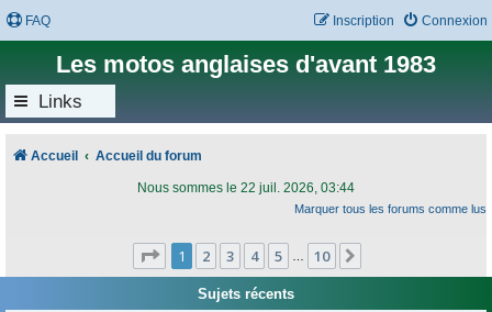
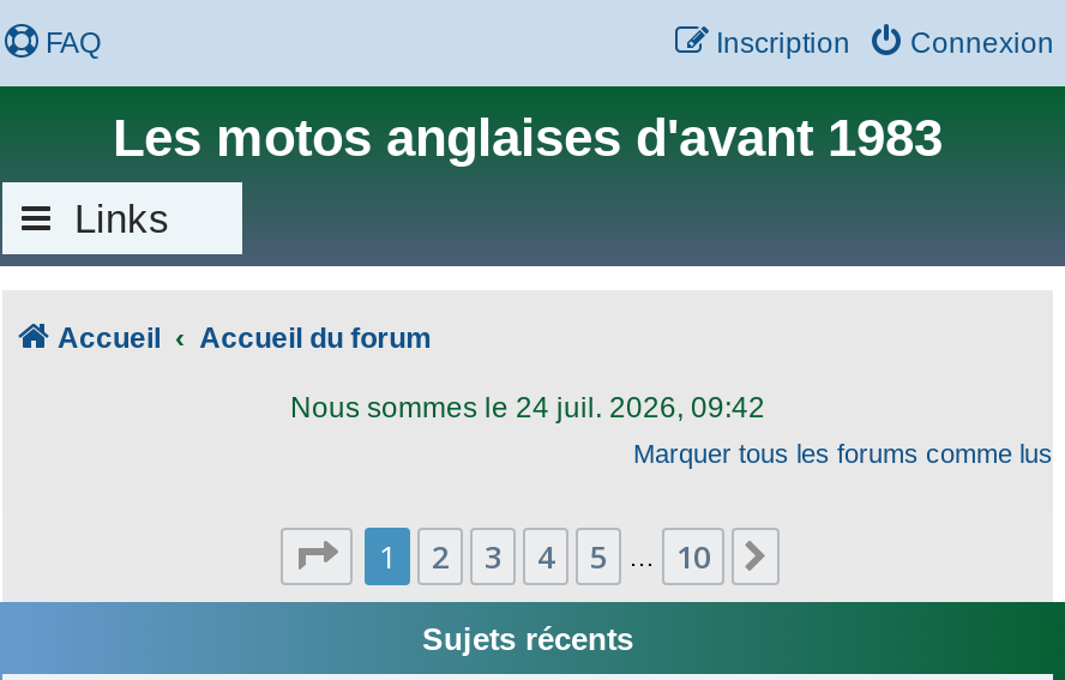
[137,180,355,196] Nous sommes le 22 juil. 2026, 03:44 -> [290,391,765,425] Nous sommes le 24 juil. 2026, 09:42

